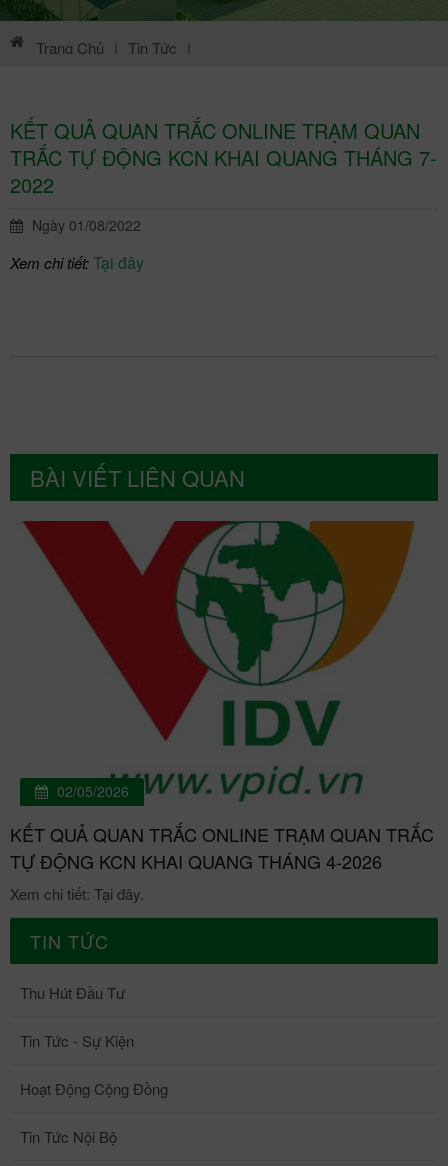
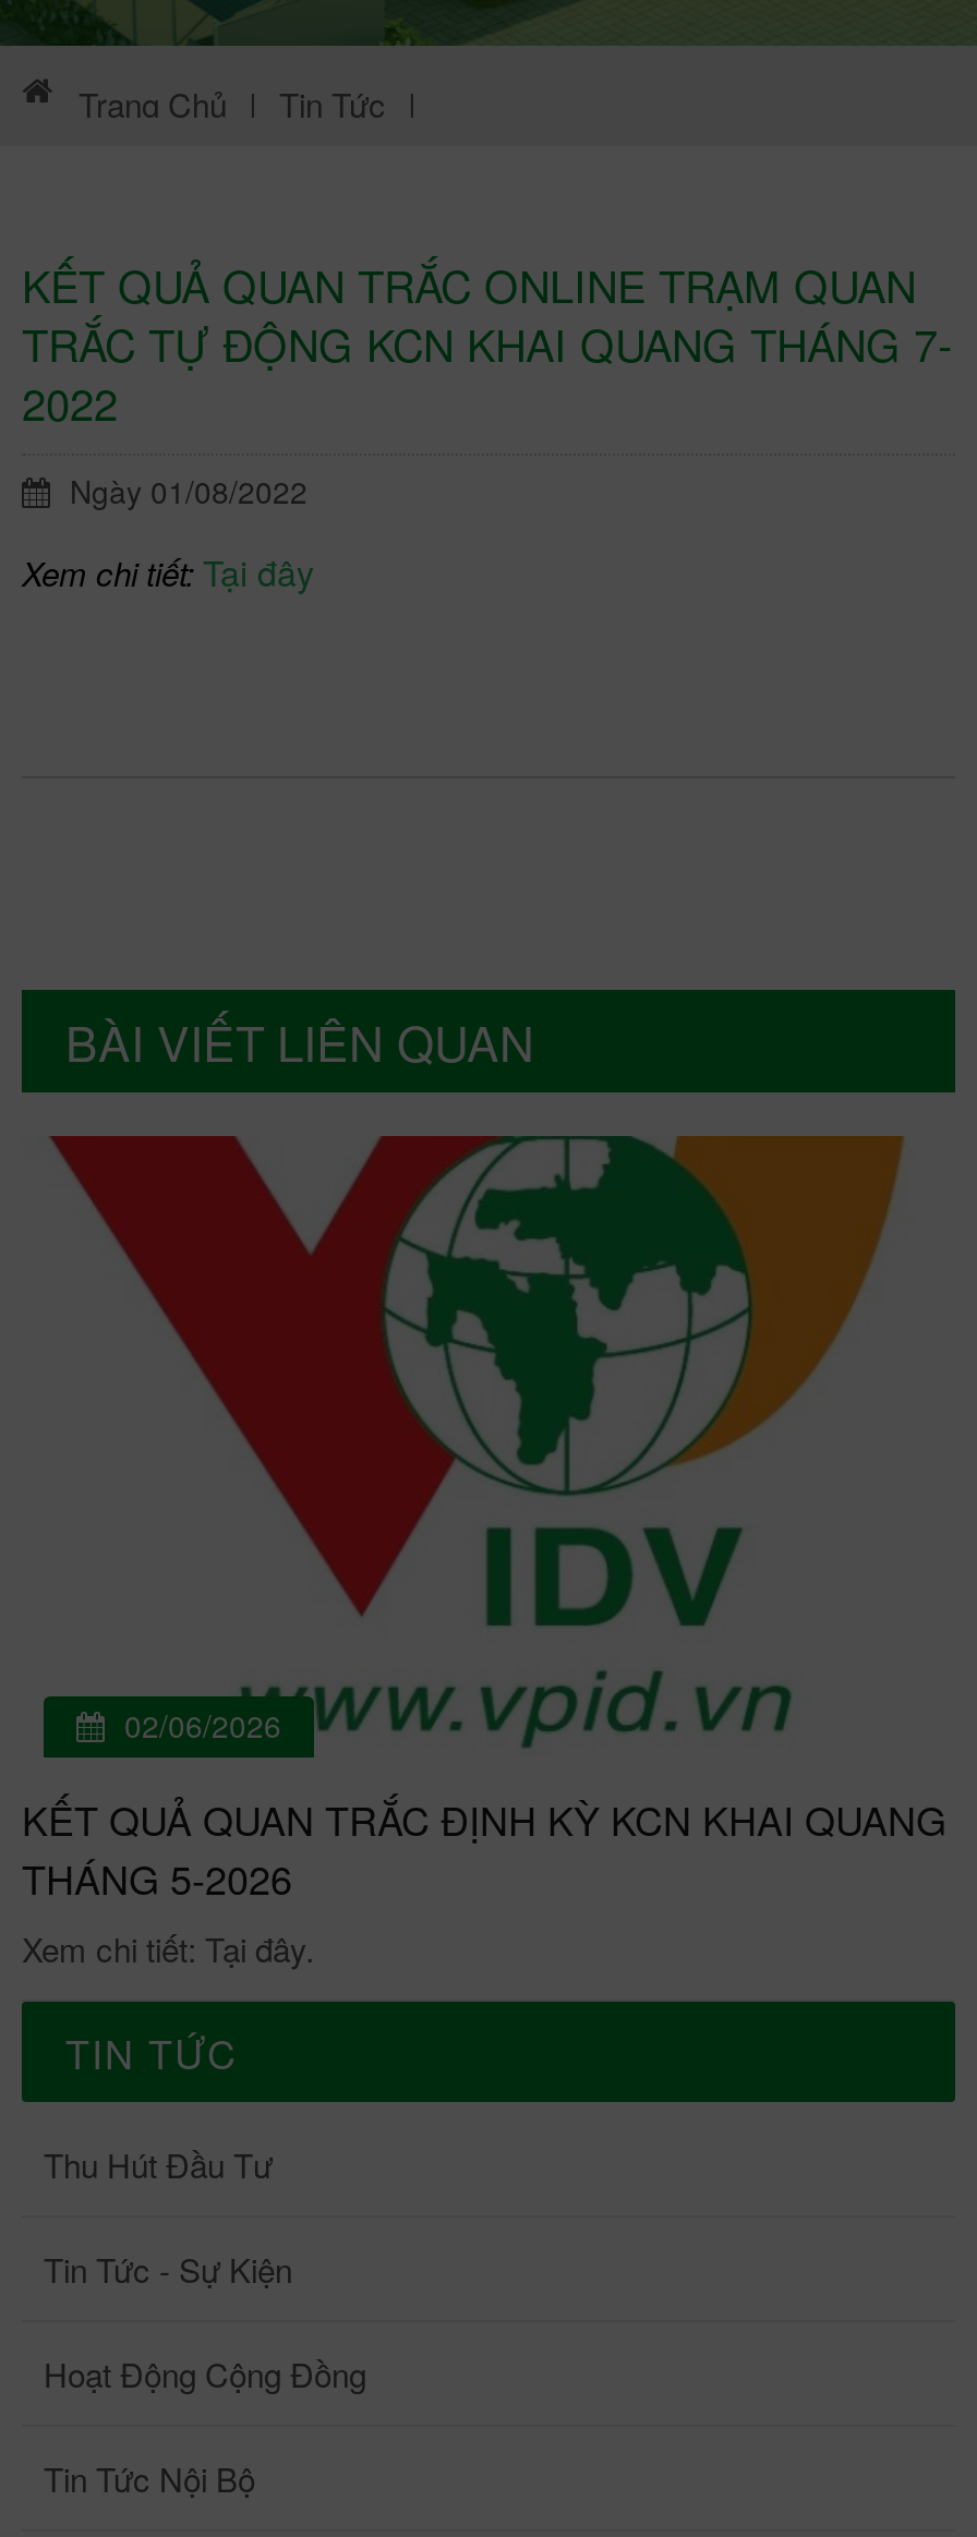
[53,781,129,801] 02/05/2026 -> [116,1704,281,1747] 02/06/2026
[10,821,434,904] KẾT QUẢ QUAN TRẮC ONLINE TRẠM QUAN TRẮC | TỰ ĐỘNG KCN KHAI QUANG THÁNG 4-2026 | Xem chi tiết: Tại đây. -> [22,1791,946,1972] KẾT QUẢ QUAN TRẮC ĐỊNH KỲ KCN KHAI QUANG | THÁNG 5-2026 | Xem chi tiết: Tại đây.

